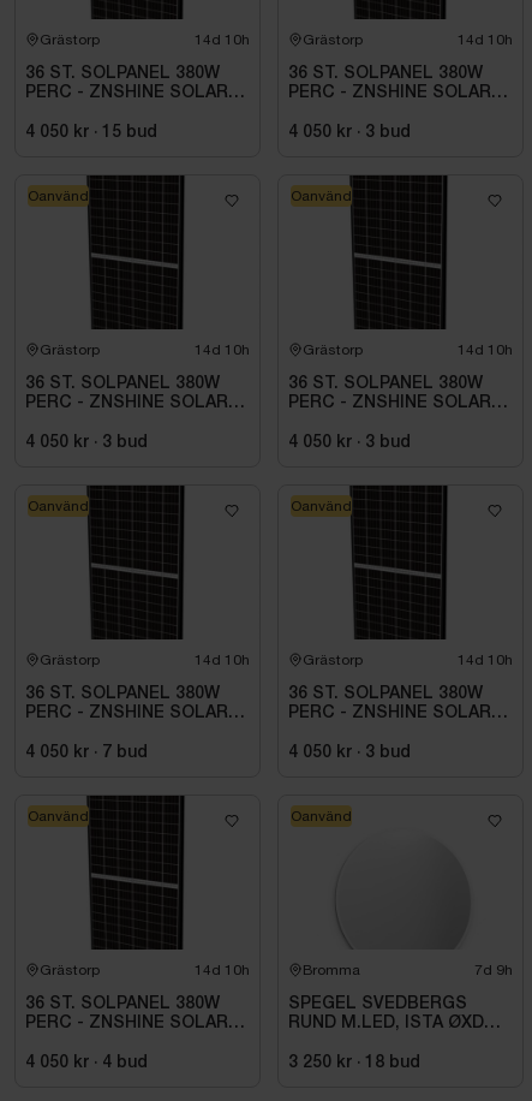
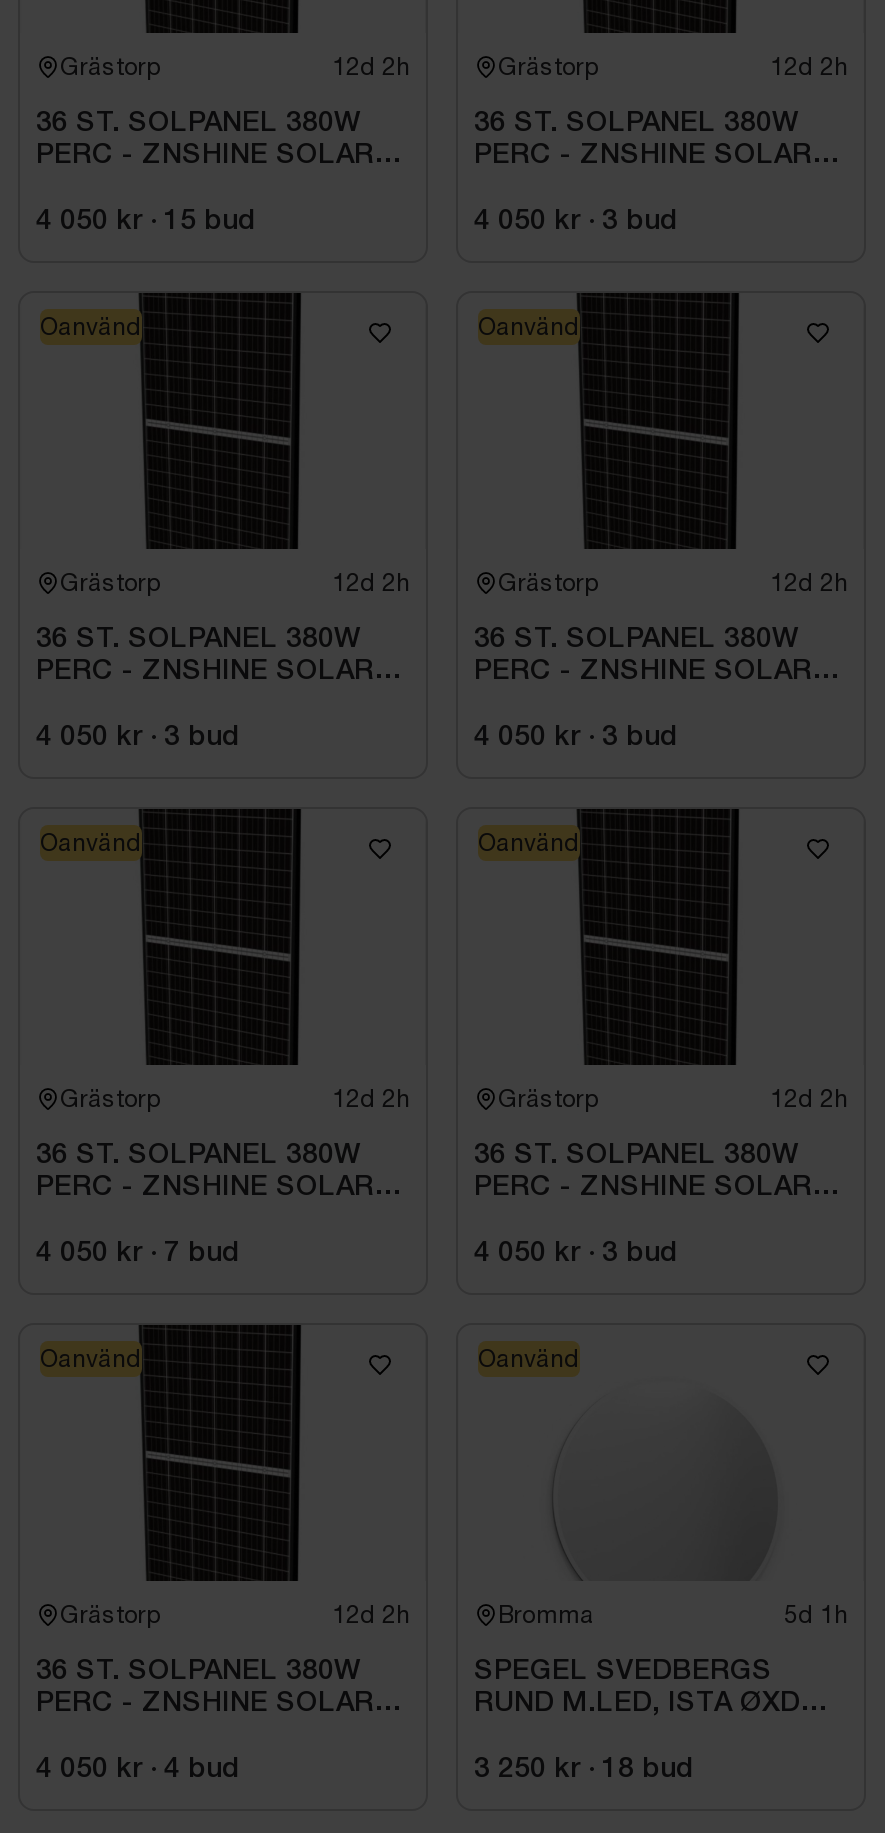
[195,31,250,48] 14d 10h -> [332,52,410,80] 12d 2h
[458,31,513,48] 14d 10h -> [770,52,848,80] 12d 2h
[195,342,250,358] 14d 10h -> [332,568,410,596] 12d 2h
[458,342,513,358] 14d 10h -> [770,568,848,596] 12d 2h
[195,652,250,669] 14d 10h -> [332,1084,410,1112] 12d 2h
[458,652,513,669] 14d 10h -> [770,1084,848,1112] 12d 2h
[195,962,250,979] 14d 10h -> [332,1600,410,1628] 12d 2h
[474,962,513,979] 7d 9h -> [784,1600,848,1628] 5d 1h

